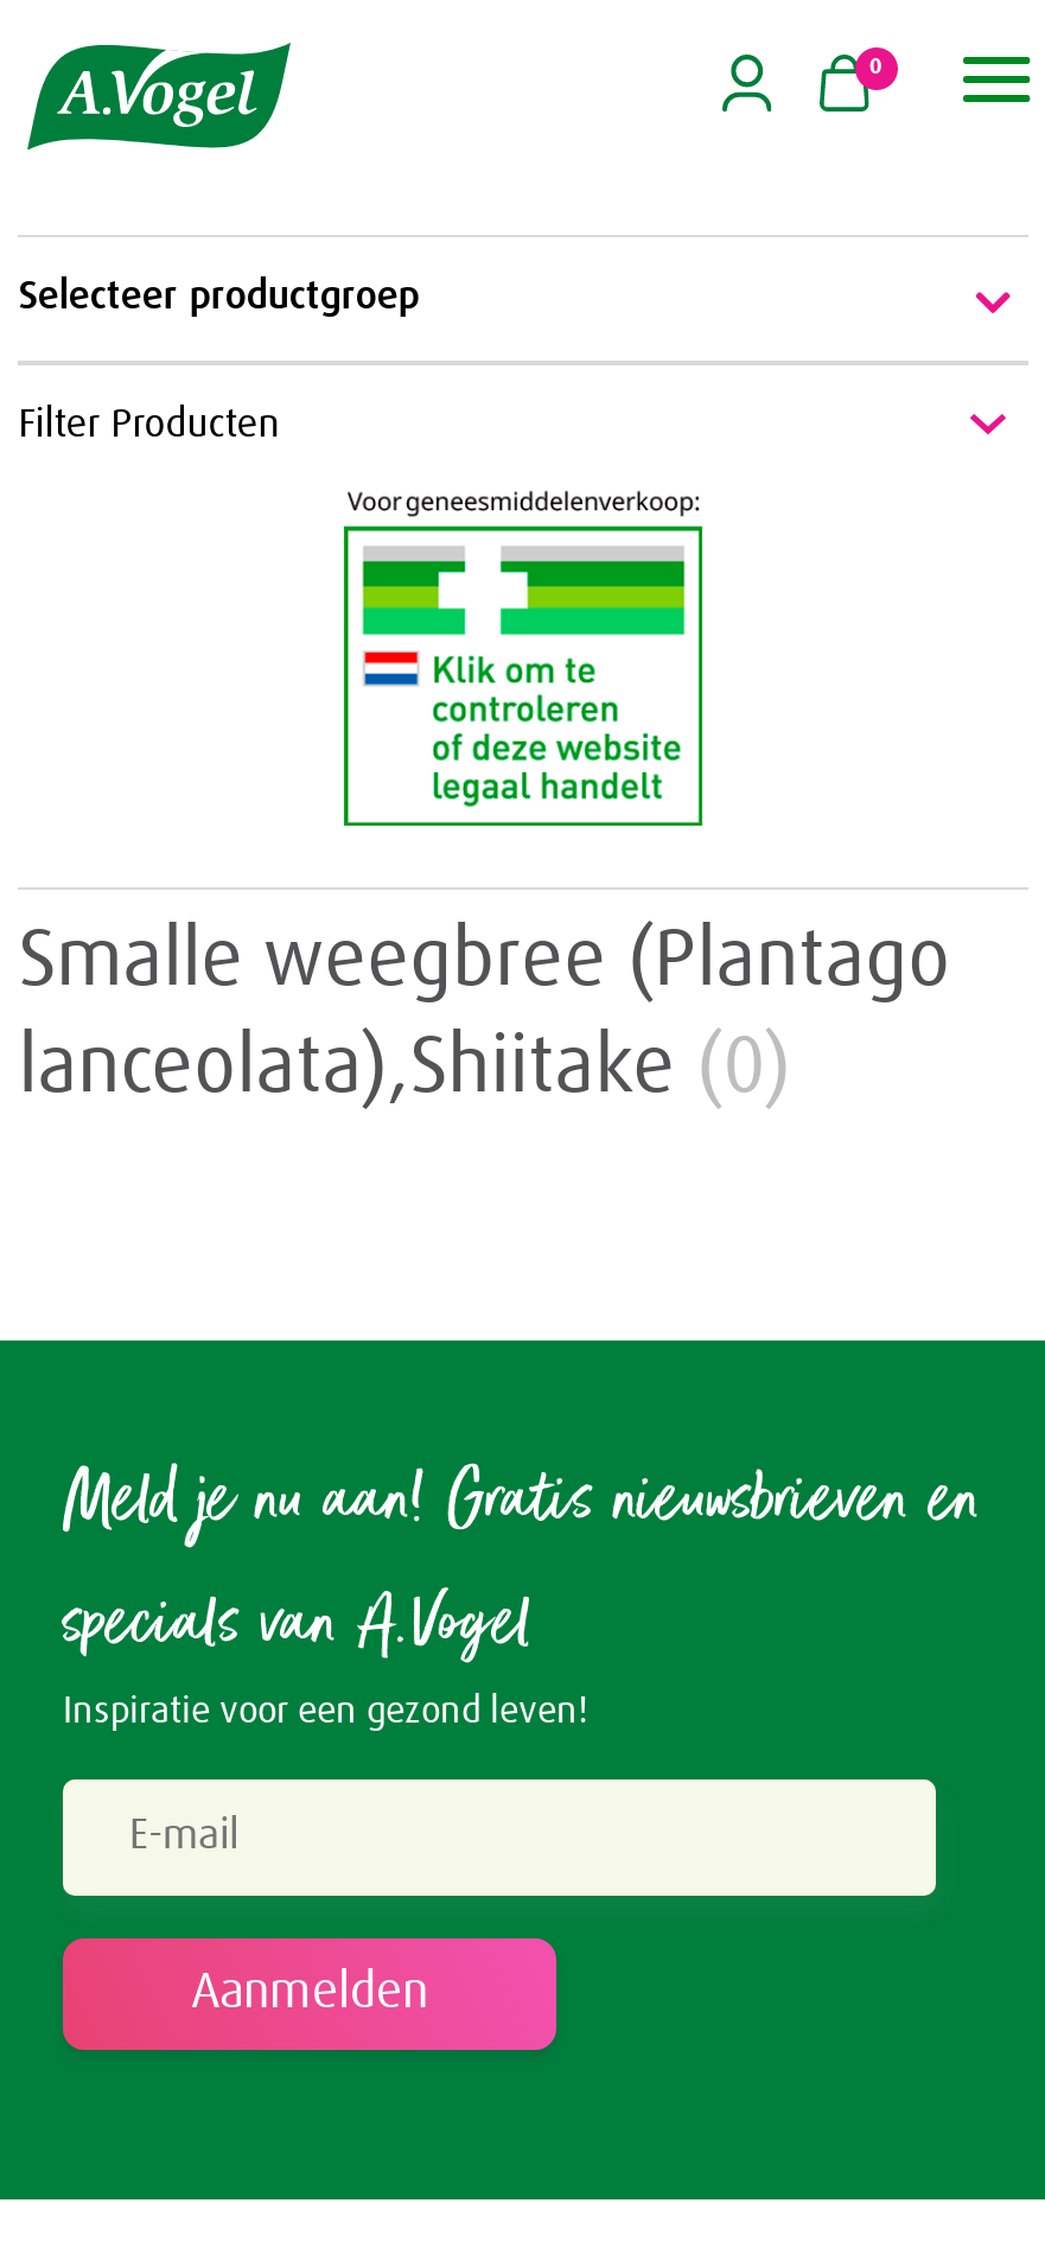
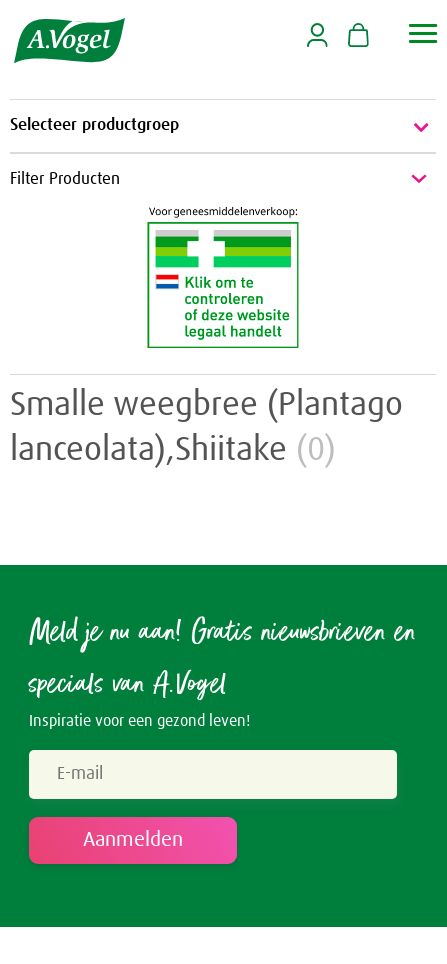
[869,55,883,78] 0 -> none

